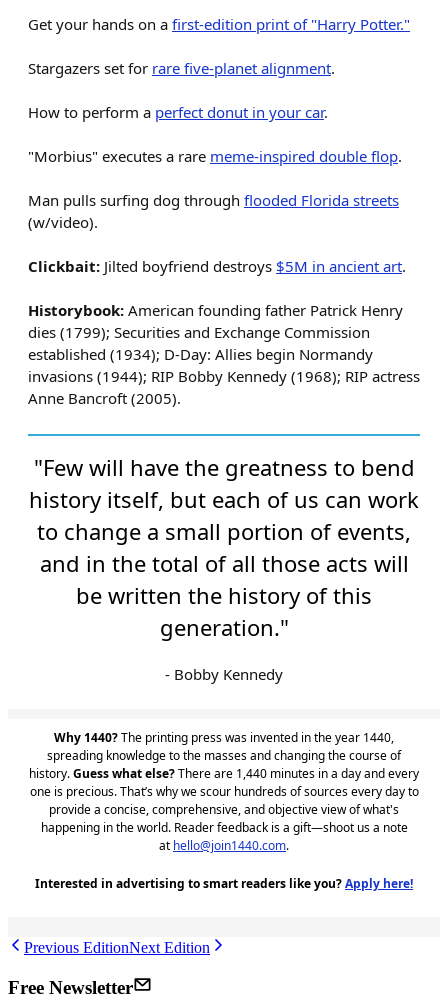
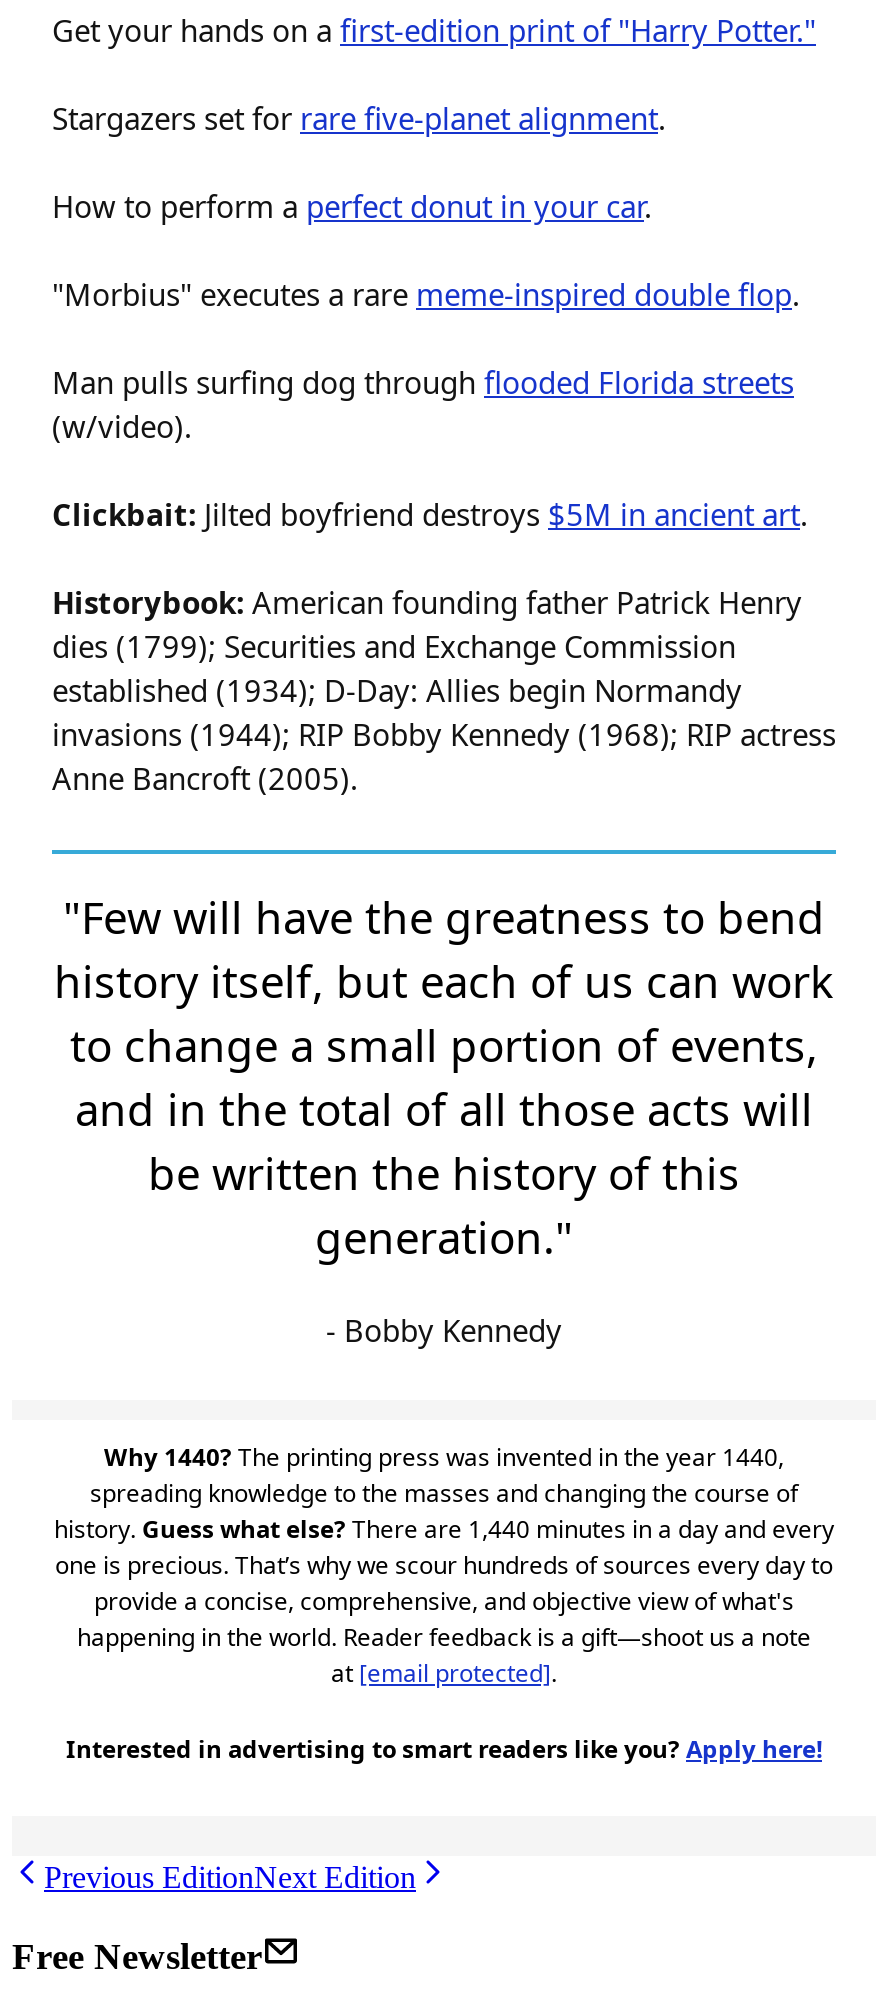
[159,837,289,854] at hello@join1440.com. -> [331,1656,557,1690] at [email protected].

